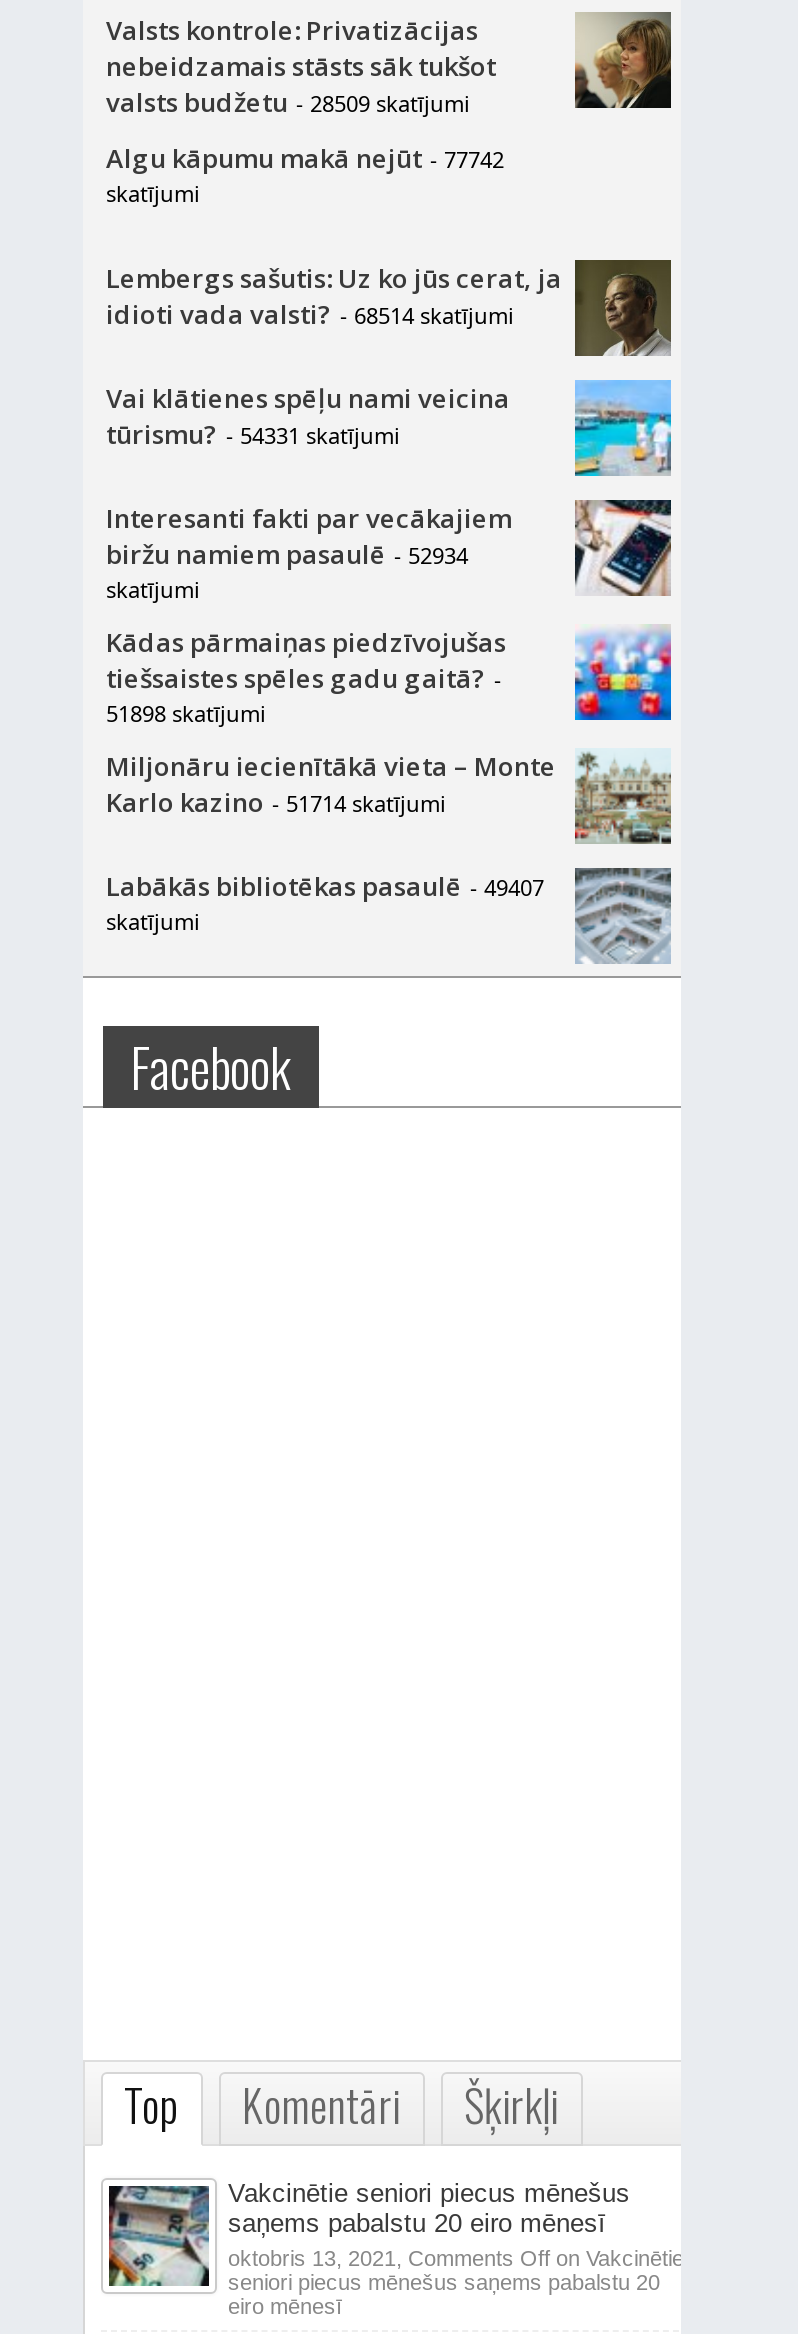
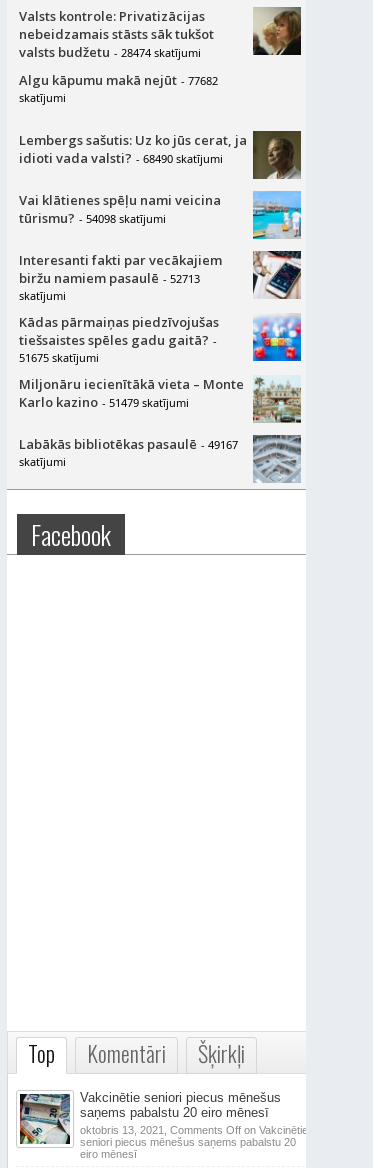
[106,84,470,120] valsts budžetu - 28509 skatījumi -> [18,43,200,61] valsts budžetu - 28474 skatījumi
[106,140,504,176] Algu kāpumu makā nejūt - 77742 -> [18,71,217,89] Algu kāpumu makā nejūt - 77682
[106,296,514,332] idioti vada valsti? - 68514 skatījumi -> [18,149,222,167] idioti vada valsti? - 68490 skatījumi
[106,416,400,452] tūrismu? - 54331 skatījumi -> [18,209,165,227] tūrismu? - 54098 skatījumi
[106,536,468,572] biržu namiem pasaulē - 52934 -> [18,269,199,287] biržu namiem pasaulē - 52713
[106,698,266,728] 51898 skatījumi -> [18,350,98,365] 51675 skatījumi
[106,784,446,820] Karlo kazino - 51714 skatījumi -> [18,393,188,411] Karlo kazino - 51479 skatījumi
[106,868,544,904] Labākās bibliotēkas pasaulē - 49407 -> [18,435,237,453] Labākās bibliotēkas pasaulē - 49167

